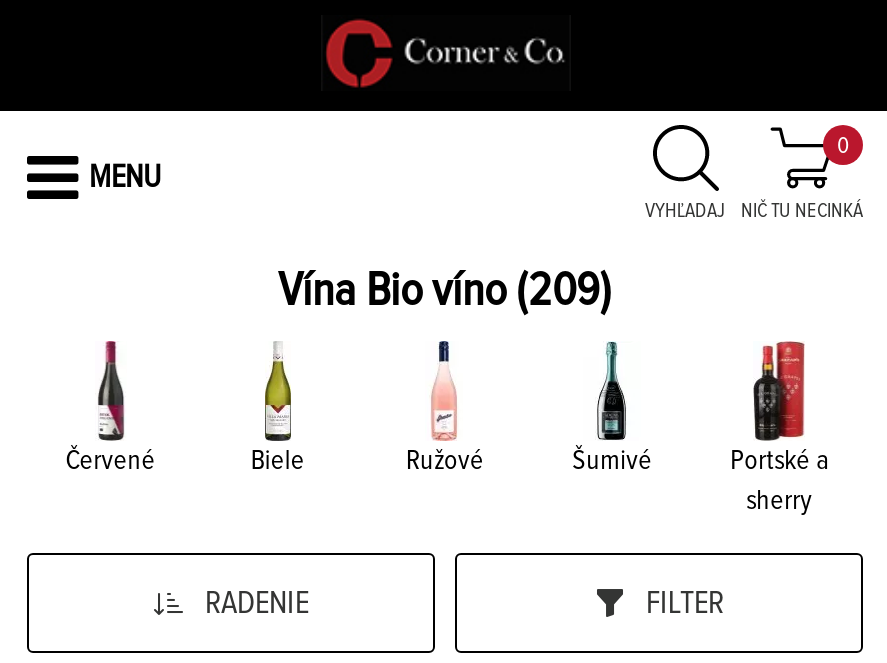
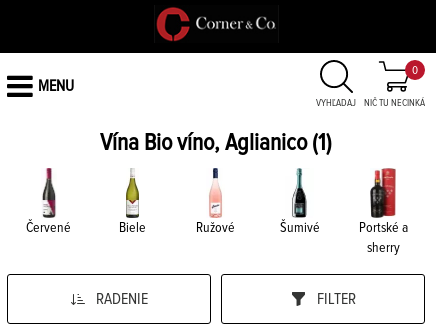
[278,266,612,314] Vína Bio víno (209) -> [100,130,332,154] Vína Bio víno, Aglianico (1)

